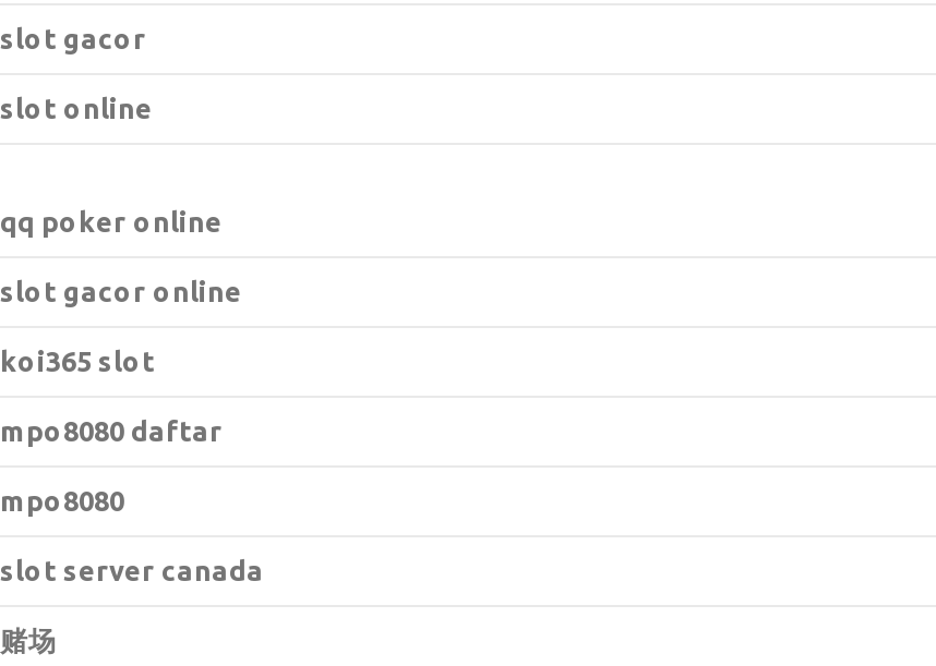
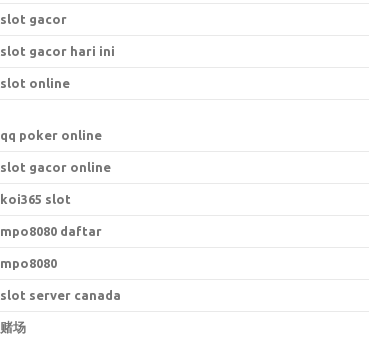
none -> [0,44,115,58] slot gacor hari ini

